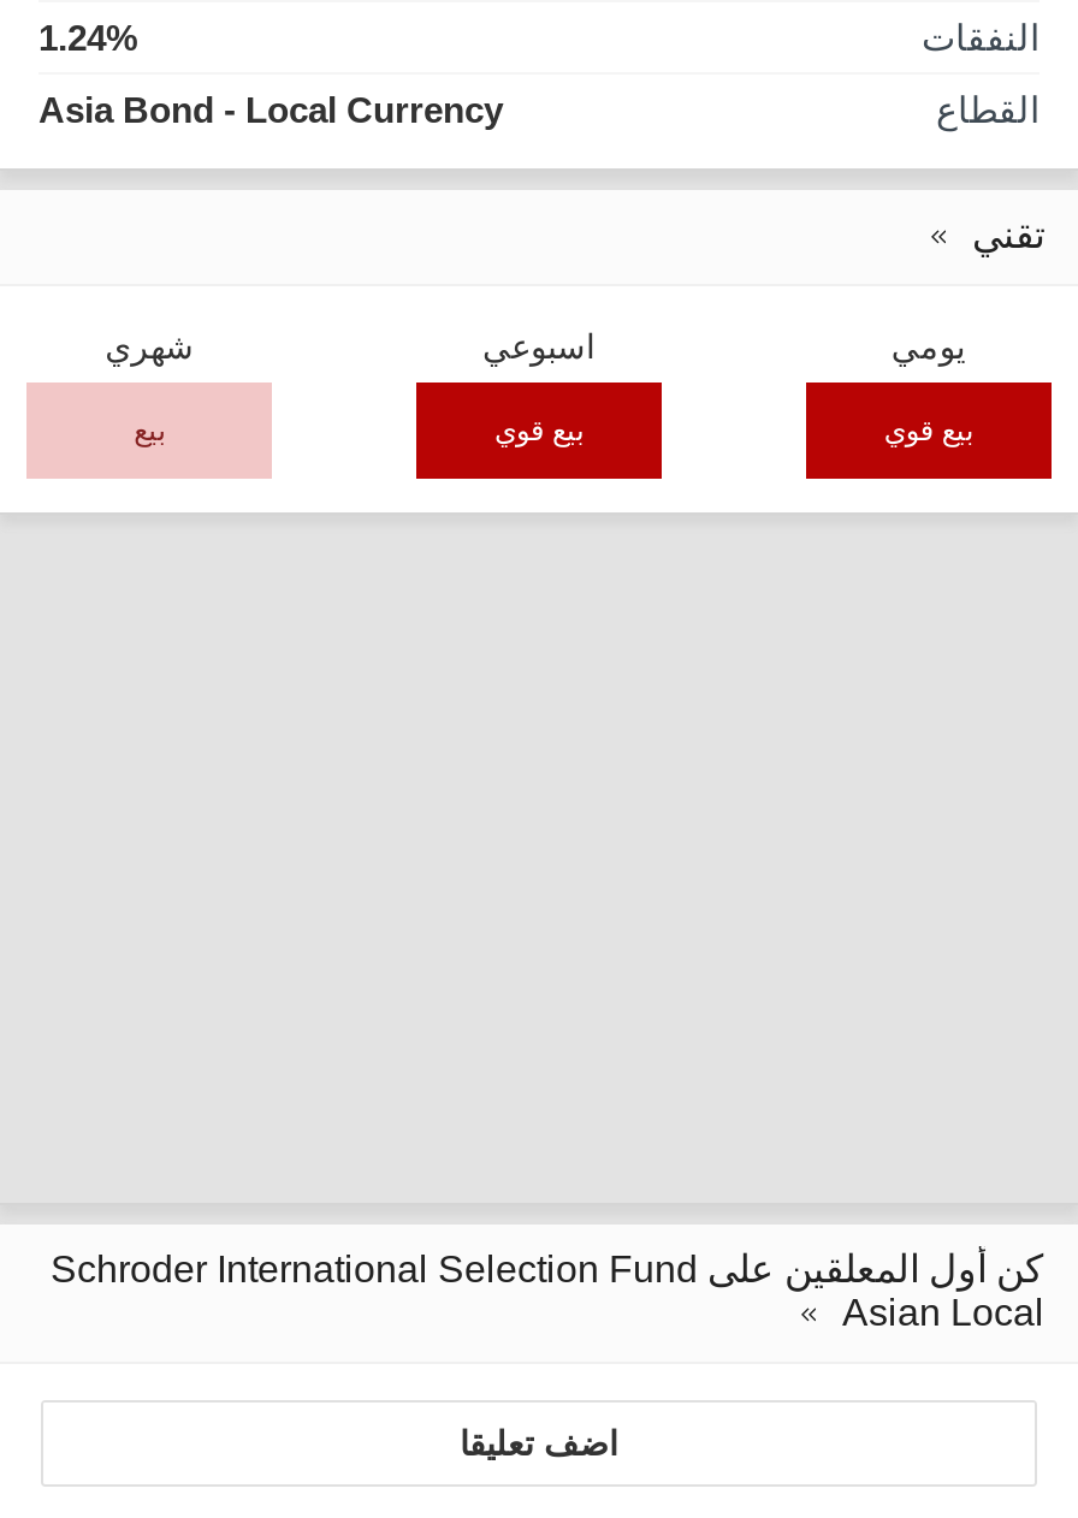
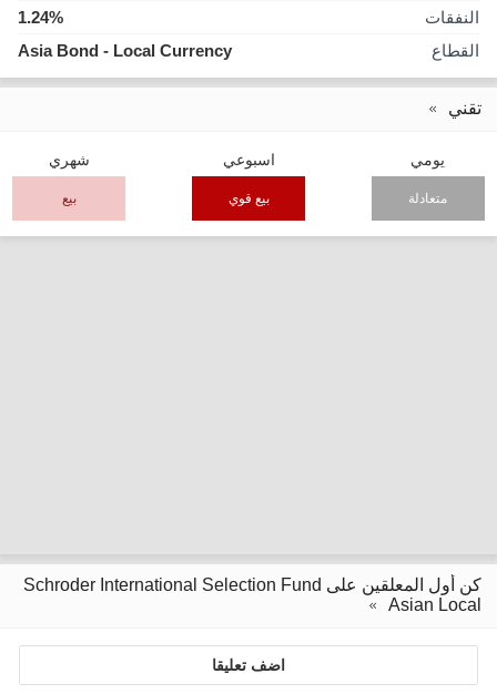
[884,414,973,448] بيع قوي -> [409,191,448,206] متعادلة

